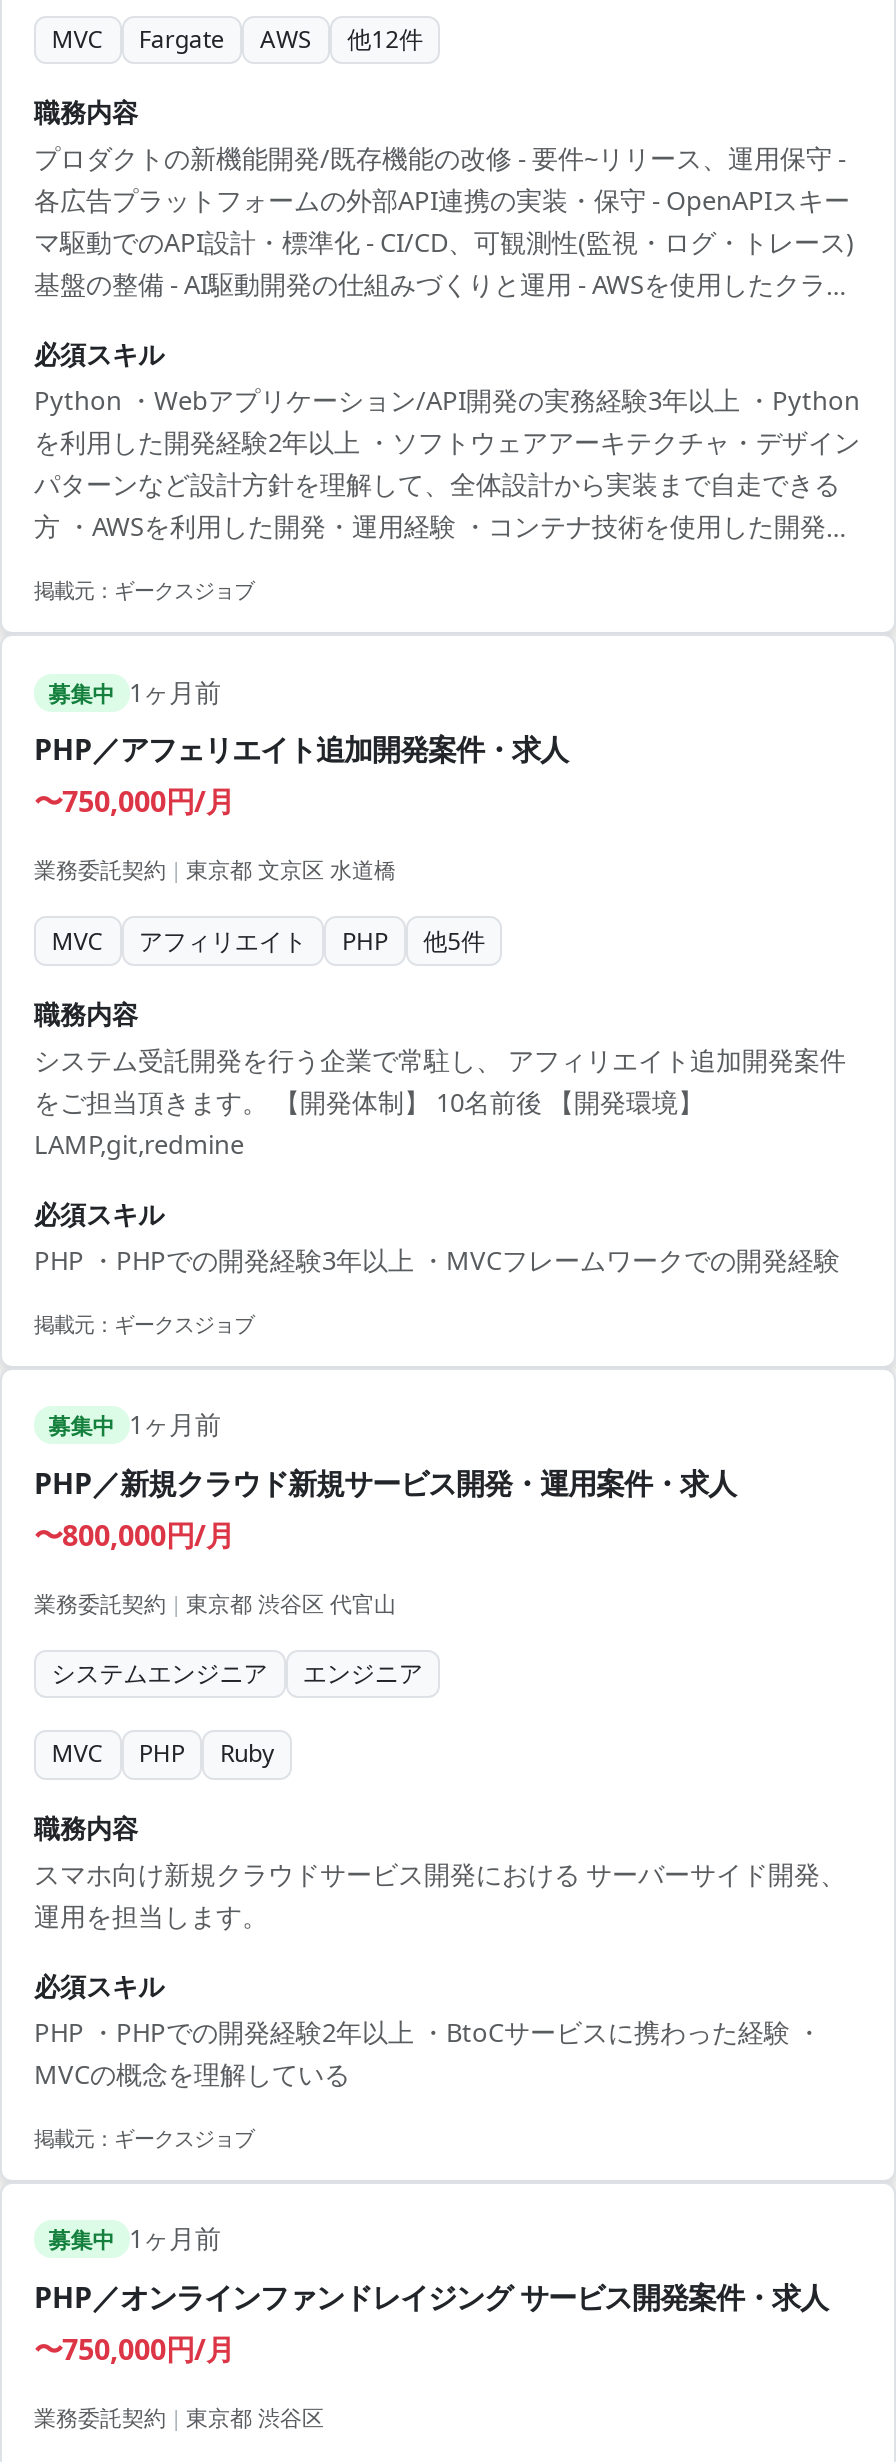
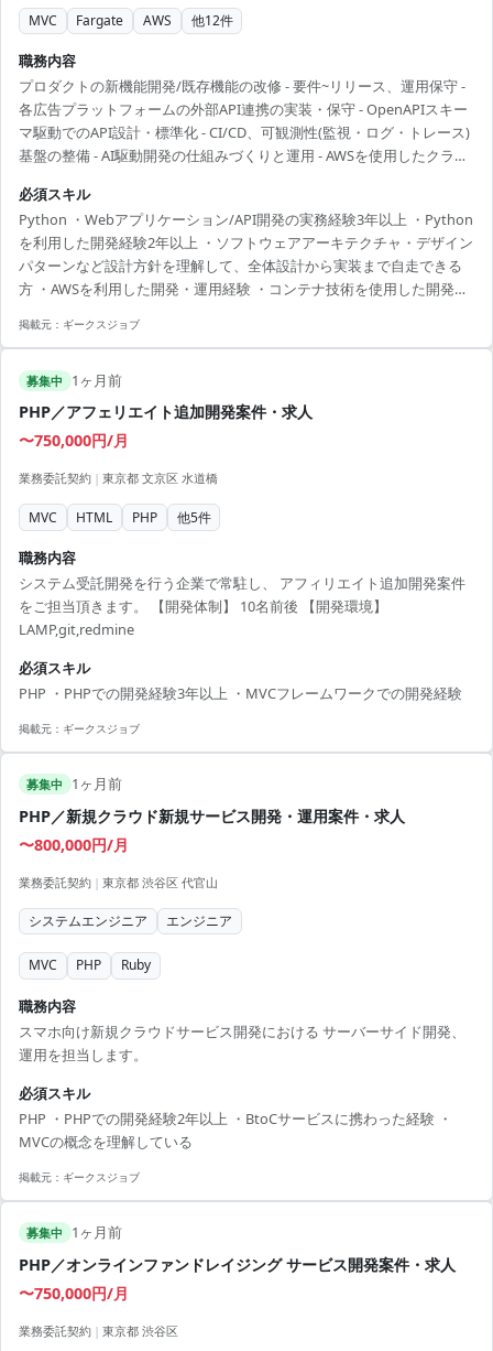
[139,923,307,957] アフィリエイト -> [76,508,113,526] HTML

